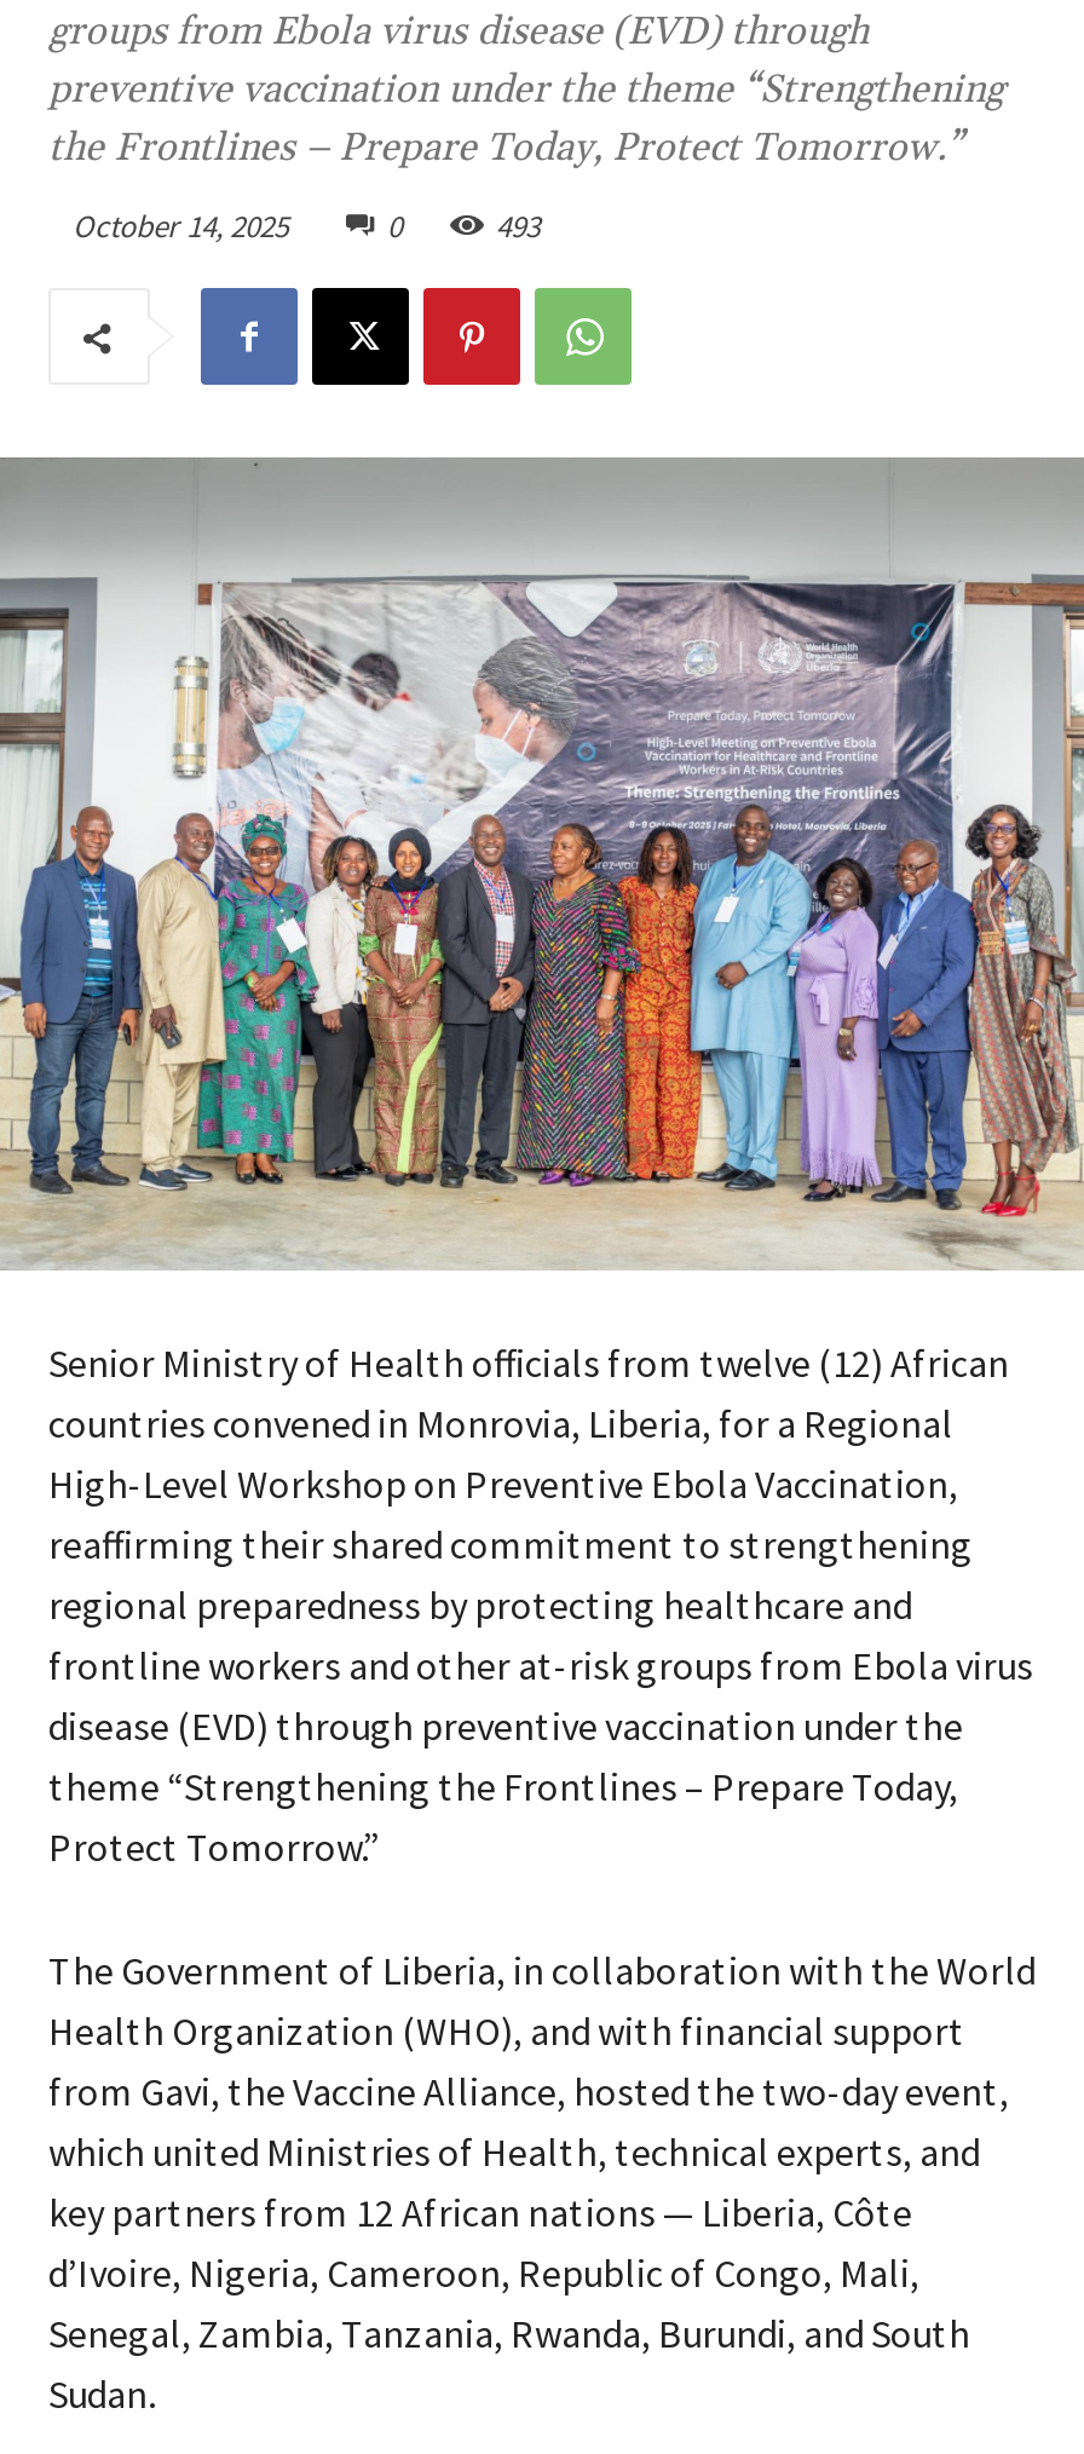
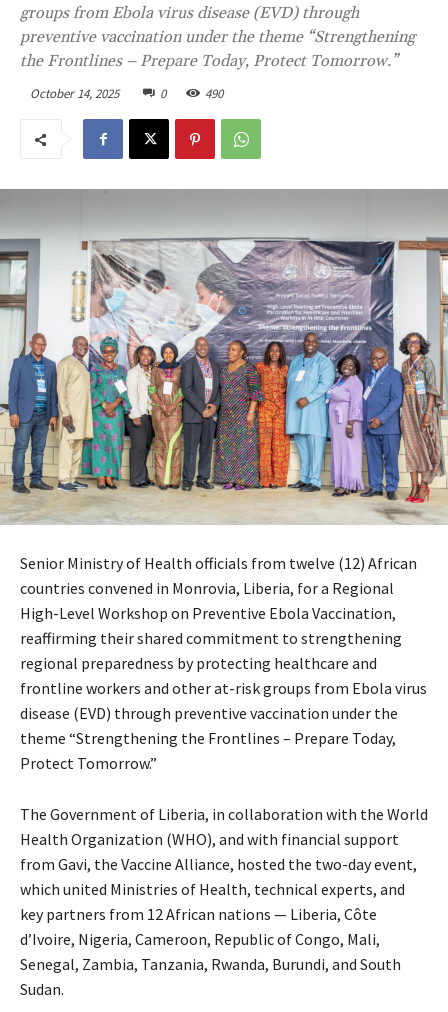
[496,204,540,245] 493 -> [205,84,223,101] 490

